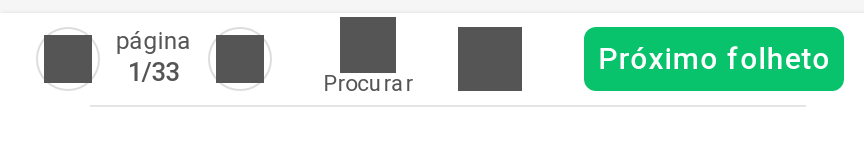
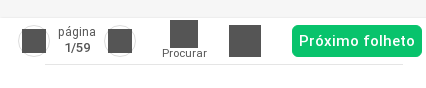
[128,56,180,86] 1/33 -> [64,39,90,54] 1/59

